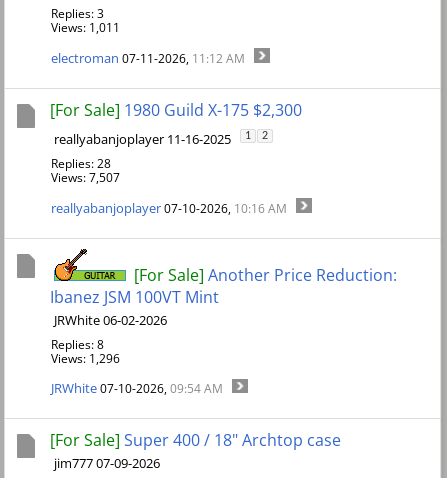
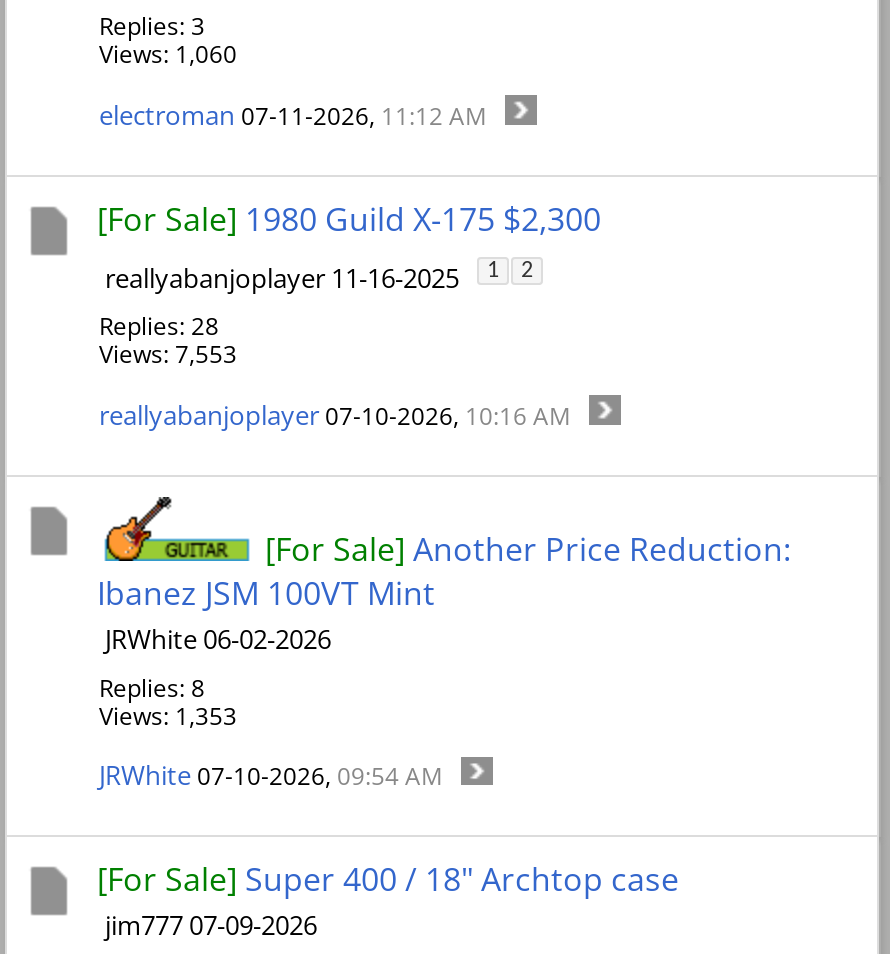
[51,19,120,36] Views: 1,011 -> [99,37,237,71] Views: 1,060
[51,169,120,186] Views: 7,507 -> [99,337,237,371] Views: 7,553
[51,349,120,366] Views: 1,296 -> [99,698,237,732] Views: 1,353

